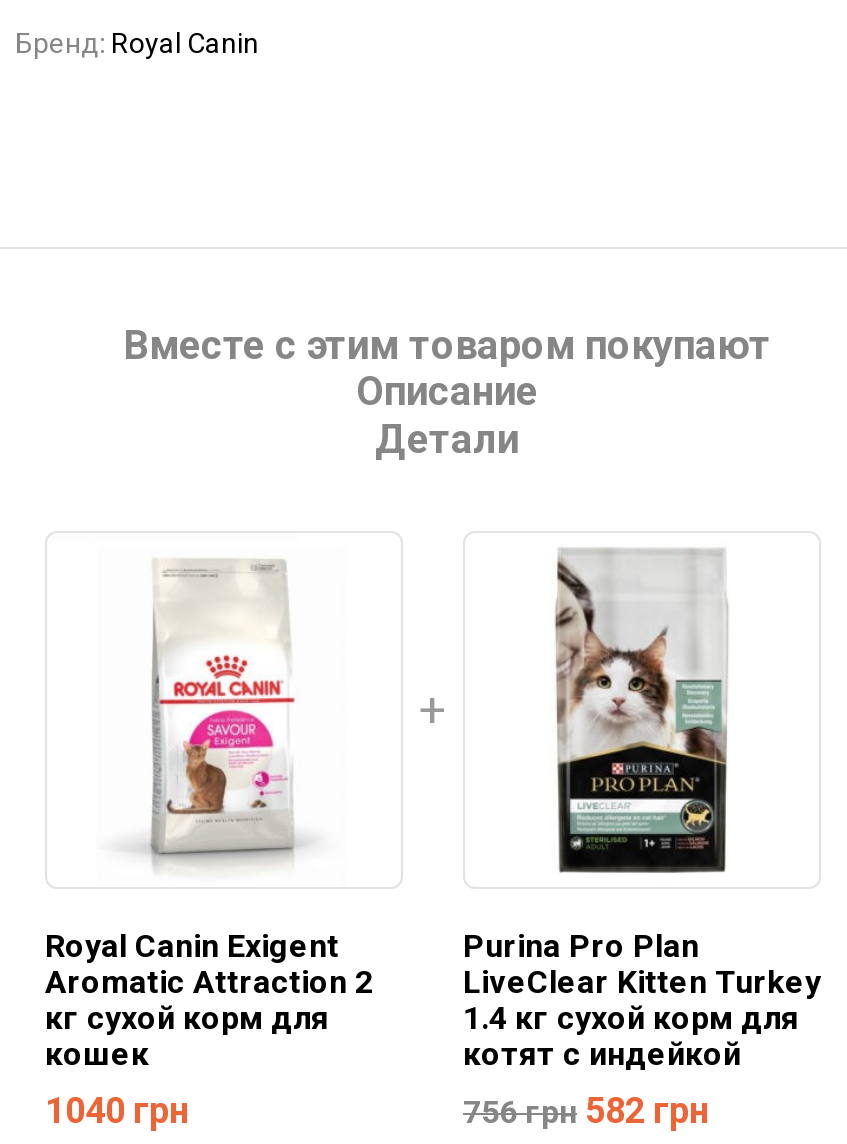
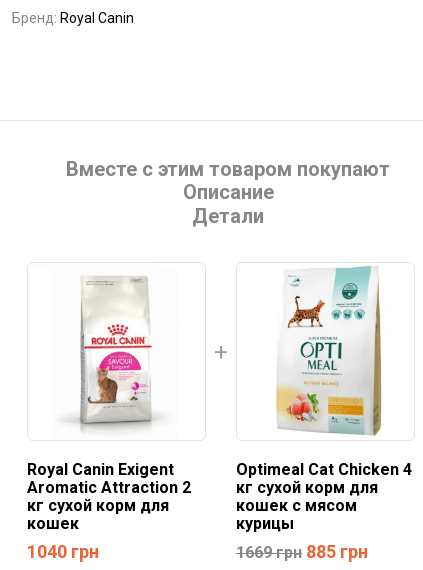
[463,541,821,1132] [image] | Purina Pro Plan | LiveClear Kitten Turkey | 1.4 кг сухой корм для | котят с индейкой | 756грн 582 грн -> [236,265,412,562] [image] | Optimeal Cat Chicken 4 | кг сухой корм для | кошек с мясом | курицы | 1669грн 885 грн

